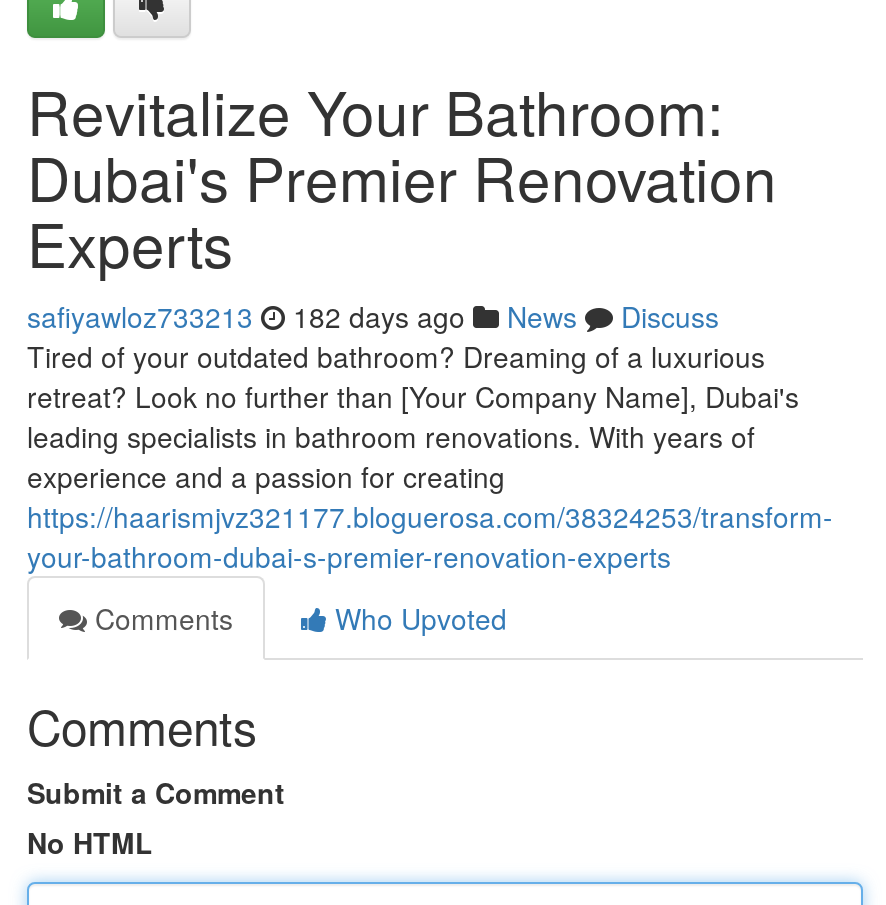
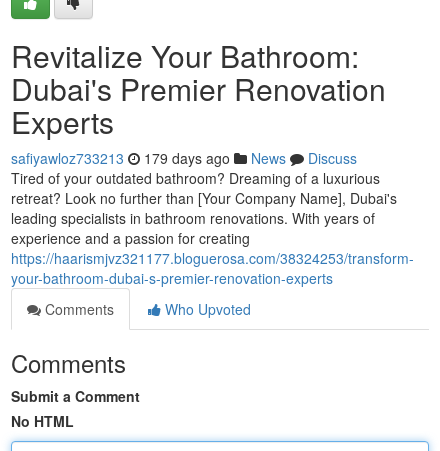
[27,296,719,336] safiyawloz733213 182 days ago News Discuss -> [11,148,357,168] safiyawloz733213 179 days ago News Discuss

